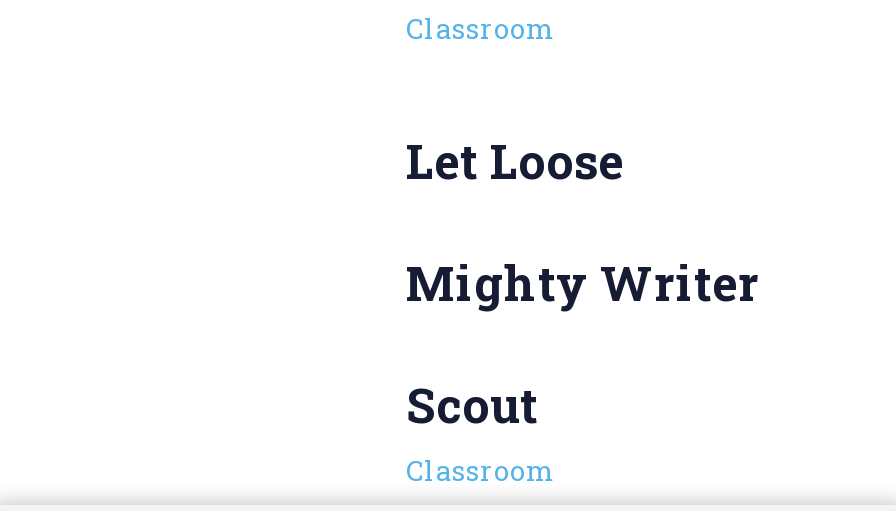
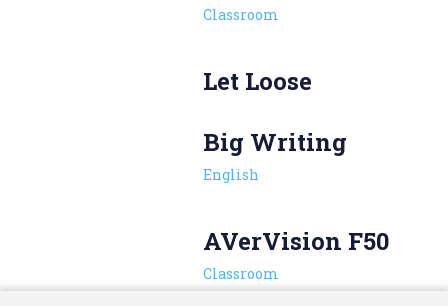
[406,251,760,315] Mighty Writer -> [203,126,347,184] Big Writing | English
[406,373,538,437] Scout -> [203,225,389,257] AVerVision F50

